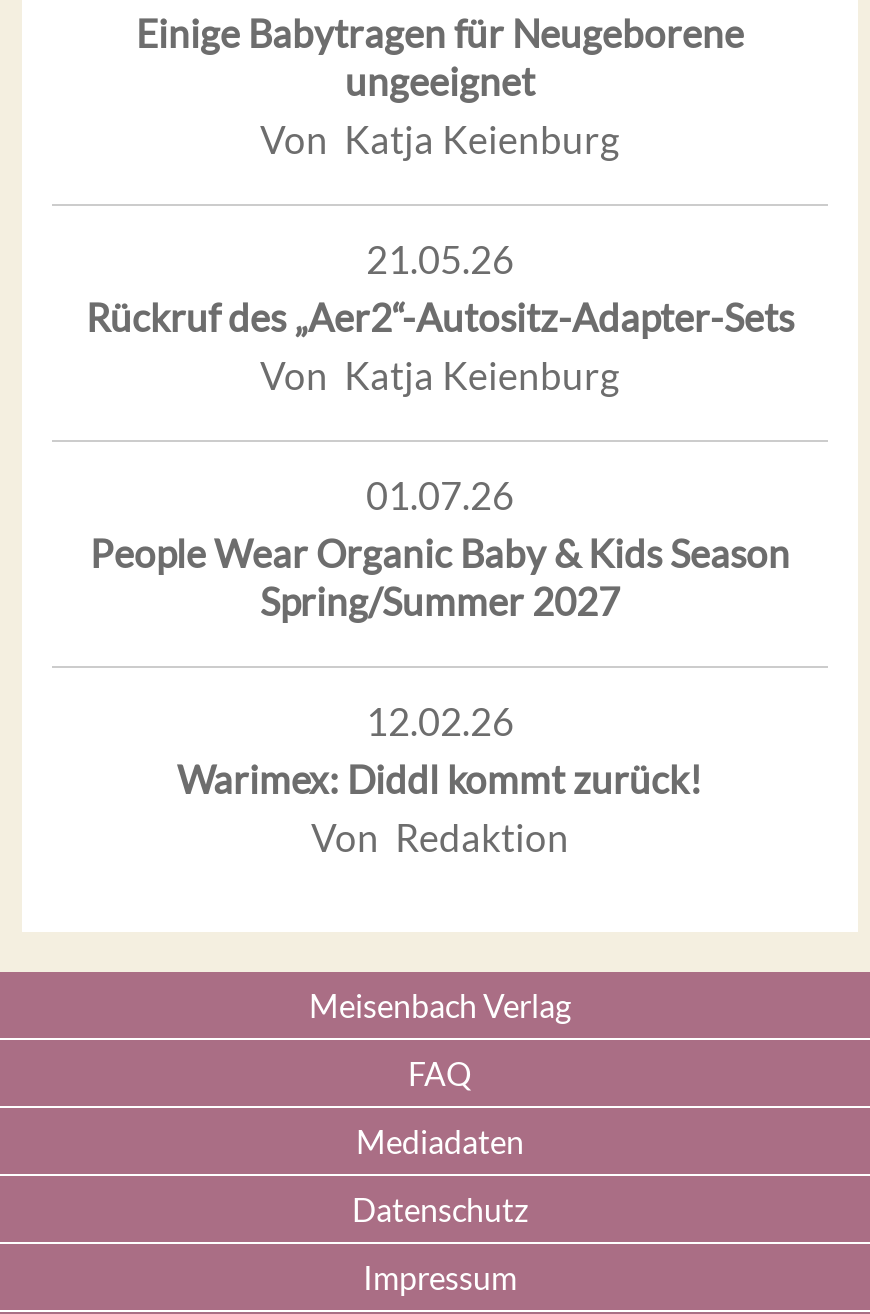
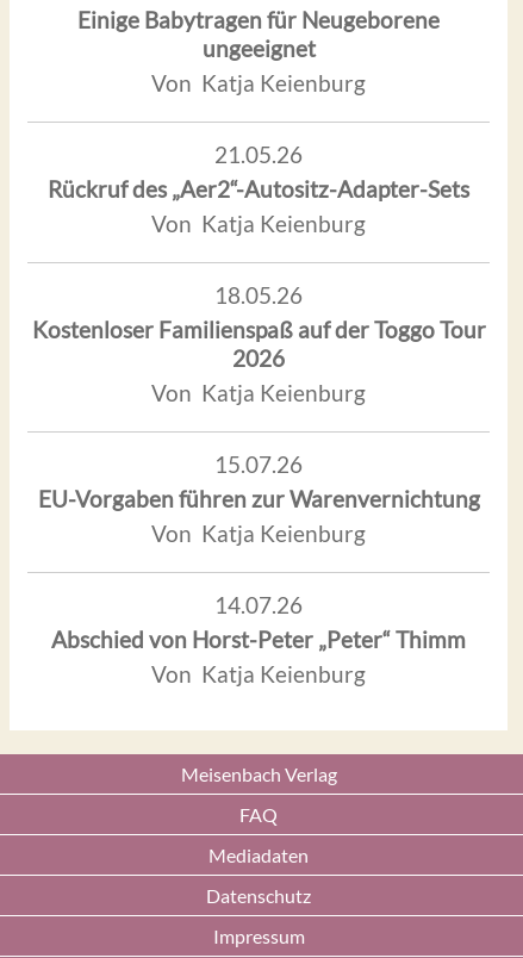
[90,472,790,860] 01.07.26 | People Wear Organic Baby & Kids Season | Spring/Summer 2027 | 12.02.26 | Warimex: Diddl kommt zurück! | Von Redaktion -> [32,281,485,687] 18.05.26 | Kostenloser Familienspaß auf der Toggo Tour | 2026 | Von Katja Keienburg | 15.07.26 | EU-Vorgaben führen zur Warenvernichtung | Von Katja Keienburg | 14.07.26 | Abschied von Horst-Peter „Peter“ Thimm | Von Katja Keienburg

